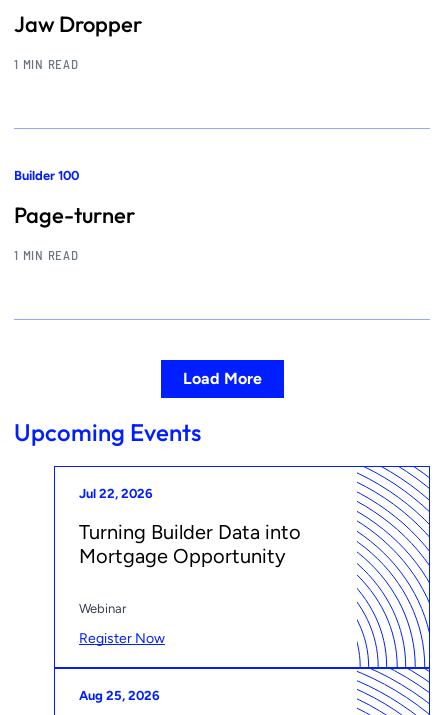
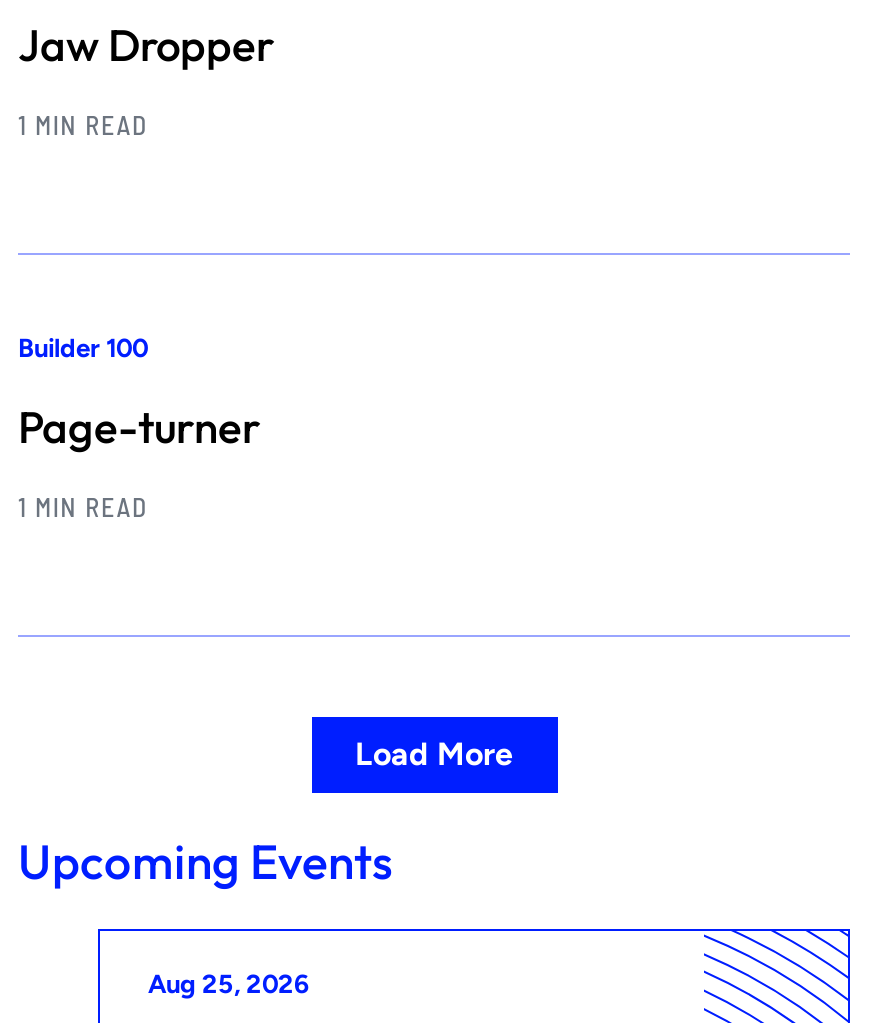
[54,466,430,669] [image] | Turning Builder Data into | Mortgage Opportunity -> none
[79,486,153,501] Jul 22, 2026 -> none
[79,601,165,647] Webinar | Register Now -> none

